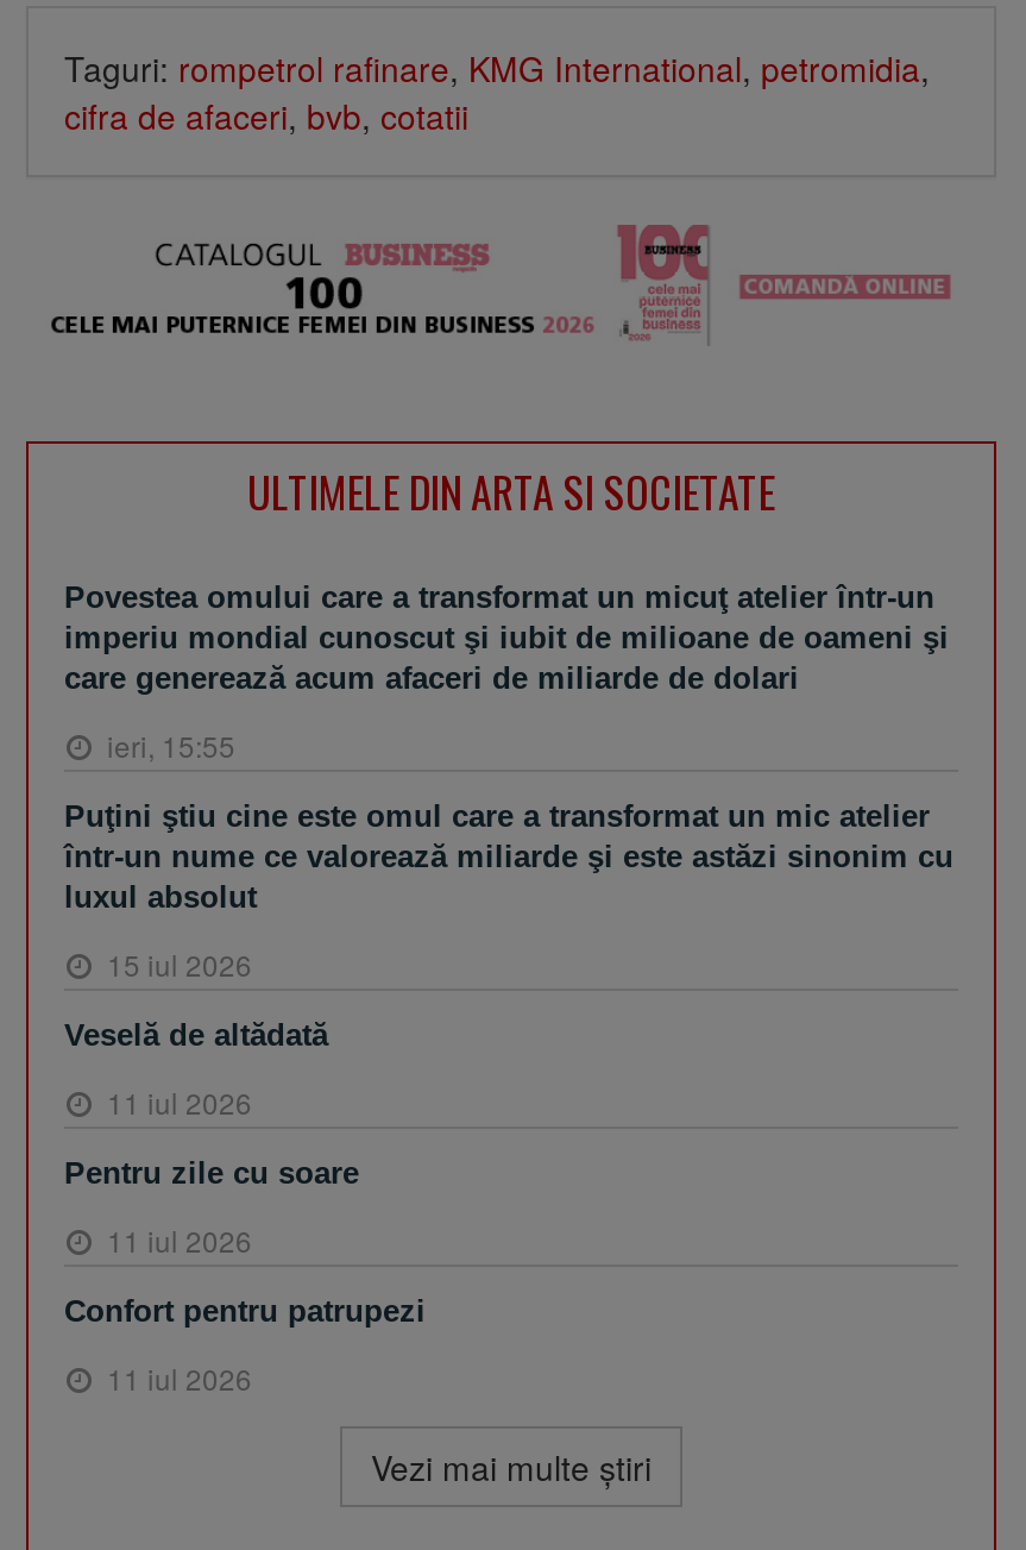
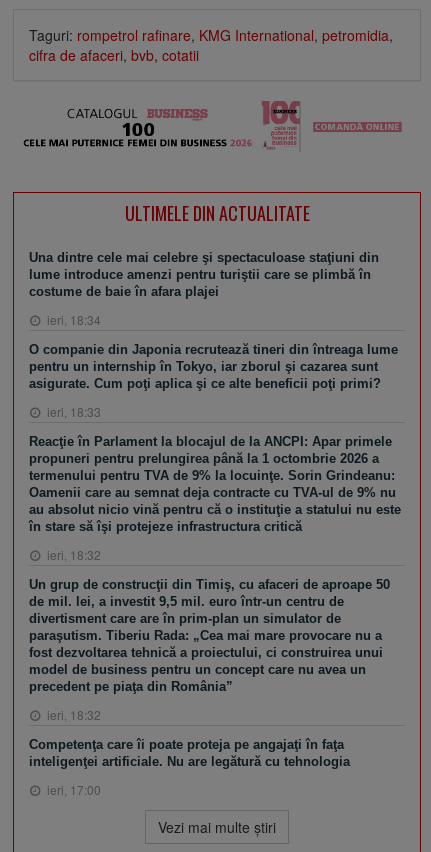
[247,460,775,522] ULTIMELE DIN ARTA SI SOCIETATE -> [124,200,309,226] ULTIMELE DIN ACTUALITATE
[64,579,949,695] Povestea omului care a transformat un micuţ atelier într-un | imperiu mondial cunoscut şi iubit de milioane de oameni şi | care generează acum afaceri de miliarde de dolari -> [29,250,379,299] Una dintre cele mai celebre şi spectaculoase staţiuni din | lume introduce amenzi pentru turiştii care se plimbă în | costume de baie în afara plajei
[100,724,235,764] ieri, 15:55 -> [44,311,101,328] ieri, 18:34
[64,797,953,914] Puţini ştiu cine este omul care a transformat un mic atelier | într-un nume ce valorează miliarde şi este astăzi sinonim cu | luxul absolut -> [29,342,398,391] O companie din Japonia recrutează tineri din întreaga lume | pentru un internship în Tokyo, iar zborul şi cazarea sunt | asigurate. Cum poţi aplica şi ce alte beneficii poţi primi?
[100,943,252,983] 15 iul 2026 -> [44,403,101,420] ieri, 18:33
[64,1016,328,1052] Veselă de altădată -> [29,434,401,534] Reacţie în Parlament la blocajul de la ANCPI: Apar primele | propuneri pentru prelungirea până la 1 octombrie 2026 a | termenului pentru TVA de 9% la locuinţe. Sorin Grindeanu: | Oamenii care au semnat deja contracte cu TVA-ul de 9% nu | au absolut nicio vină pentru că o instituţie a statului nu este | în stare să îşi protejeze infrastructura critică
[100,1081,252,1121] 11 iul 2026 -> [44,546,101,563] ieri, 18:32
[64,1154,359,1190] Pentru zile cu soare -> [29,577,390,694] Un grup de construcţii din Timiş, cu afaceri de aproape 50 | de mil. lei, a investit 9,5 mil. euro într-un centru de | divertisment care are în prim-plan un simulator de | paraşutism. Tiberiu Rada: „Cea mai mare provocare nu a | fost dezvoltarea tehnică a proiectului, ci construirea unui | model de business pentru un concept care nu avea un | precedent pe piaţa din România”
[100,1219,252,1259] 11 iul 2026 -> [44,706,101,723] ieri, 18:32
[64,1292,426,1328] Confort pentru patrupezi -> [29,737,350,769] Competenţa care îi poate proteja pe angajaţi în faţa | inteligenţei artificiale. Nu are legătură cu tehnologia
[100,1357,252,1397] 11 iul 2026 -> [44,781,101,798] ieri, 17:00

